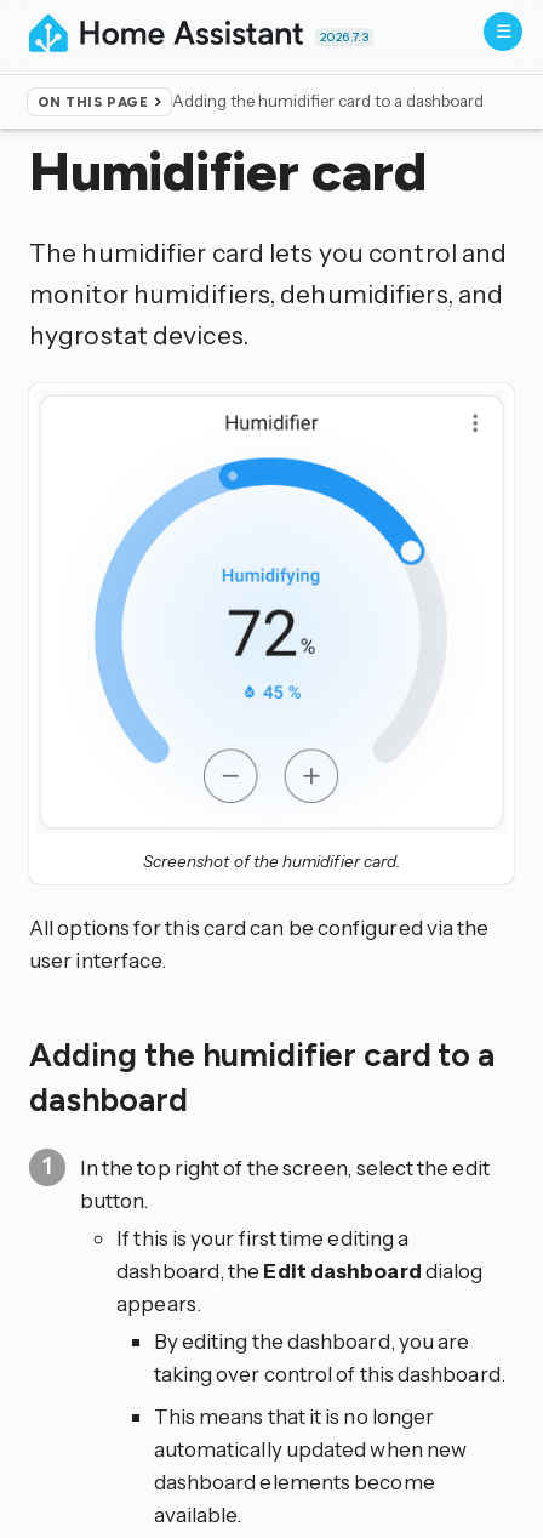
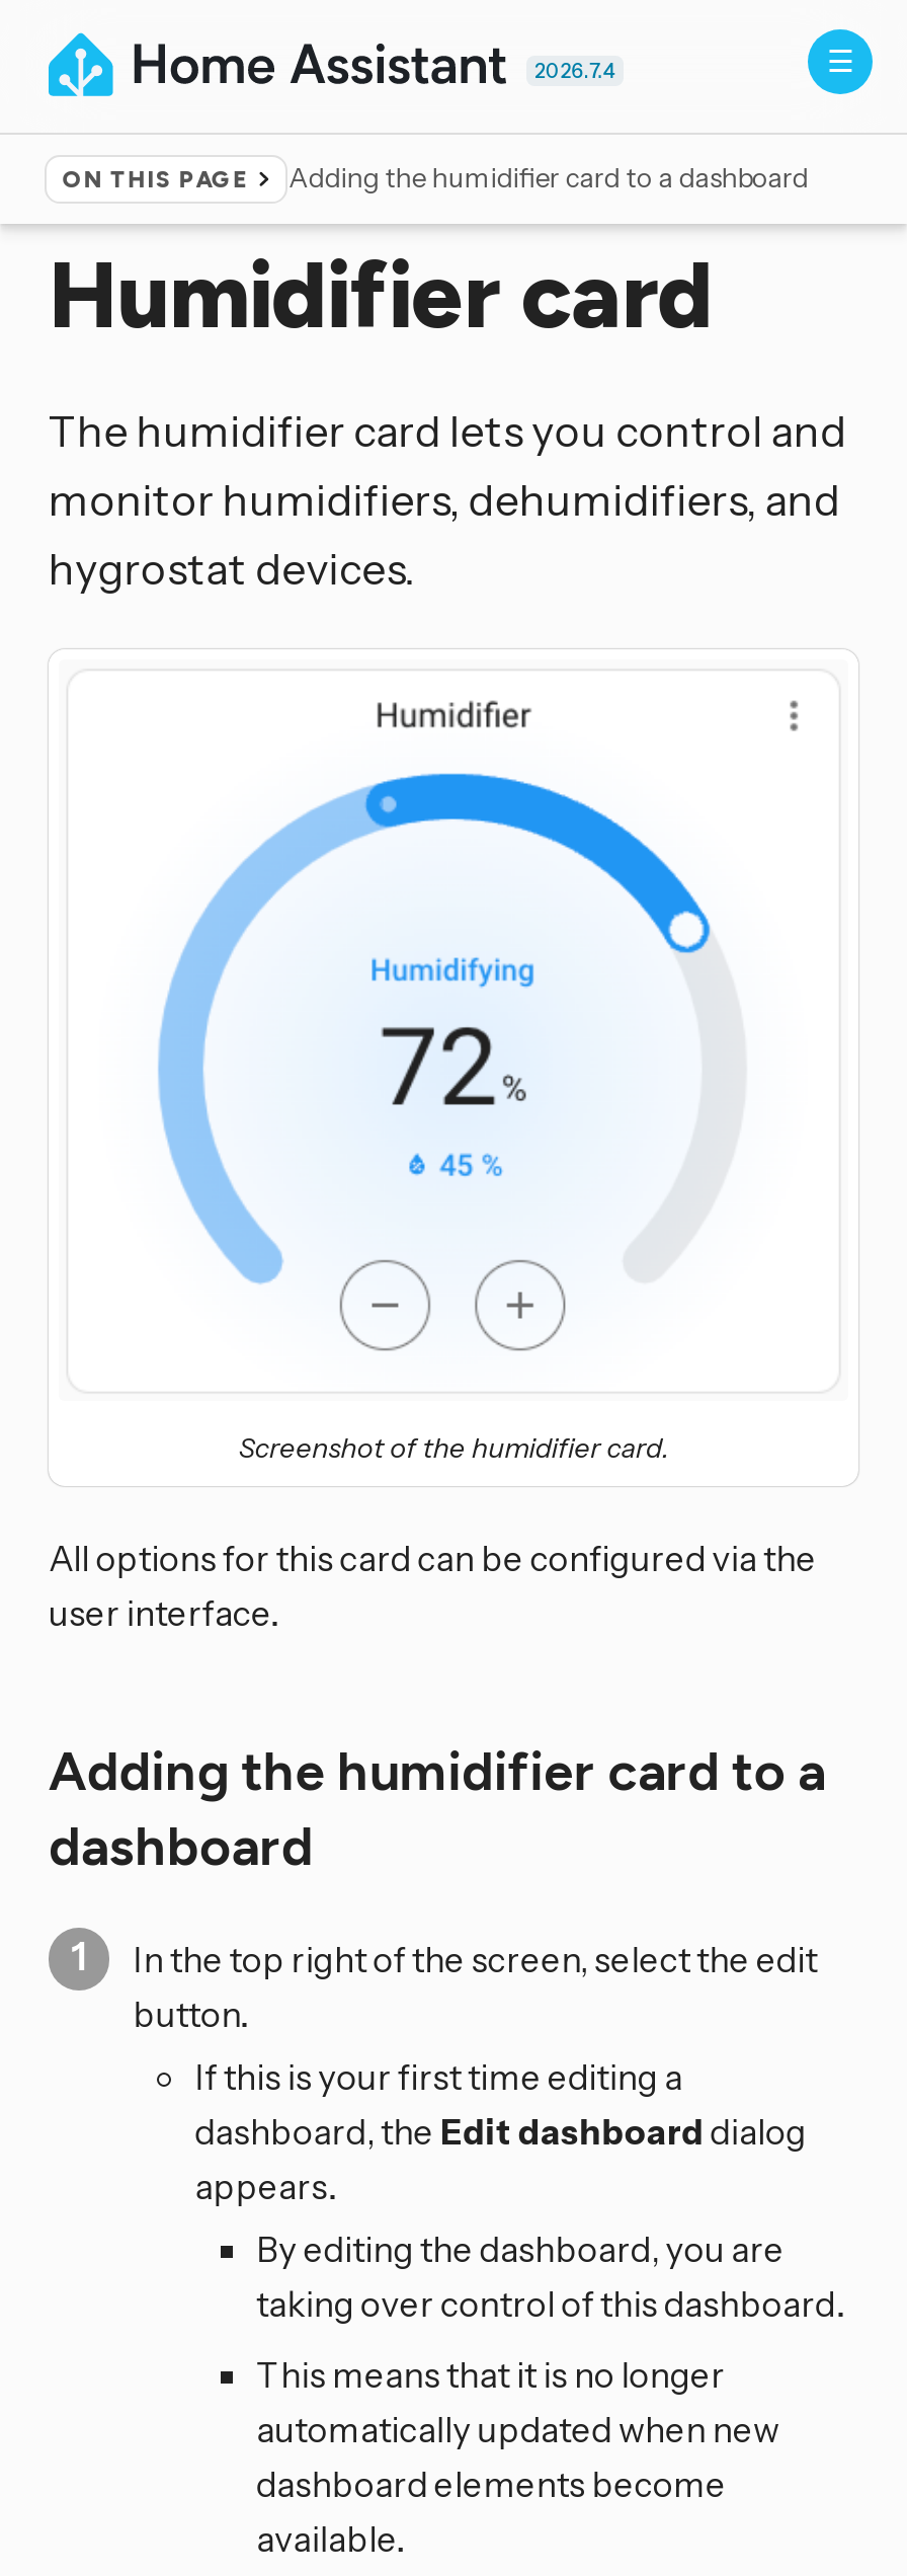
[320,29,368,44] 2026.7.3 -> [534,57,615,83] 2026.7.4

